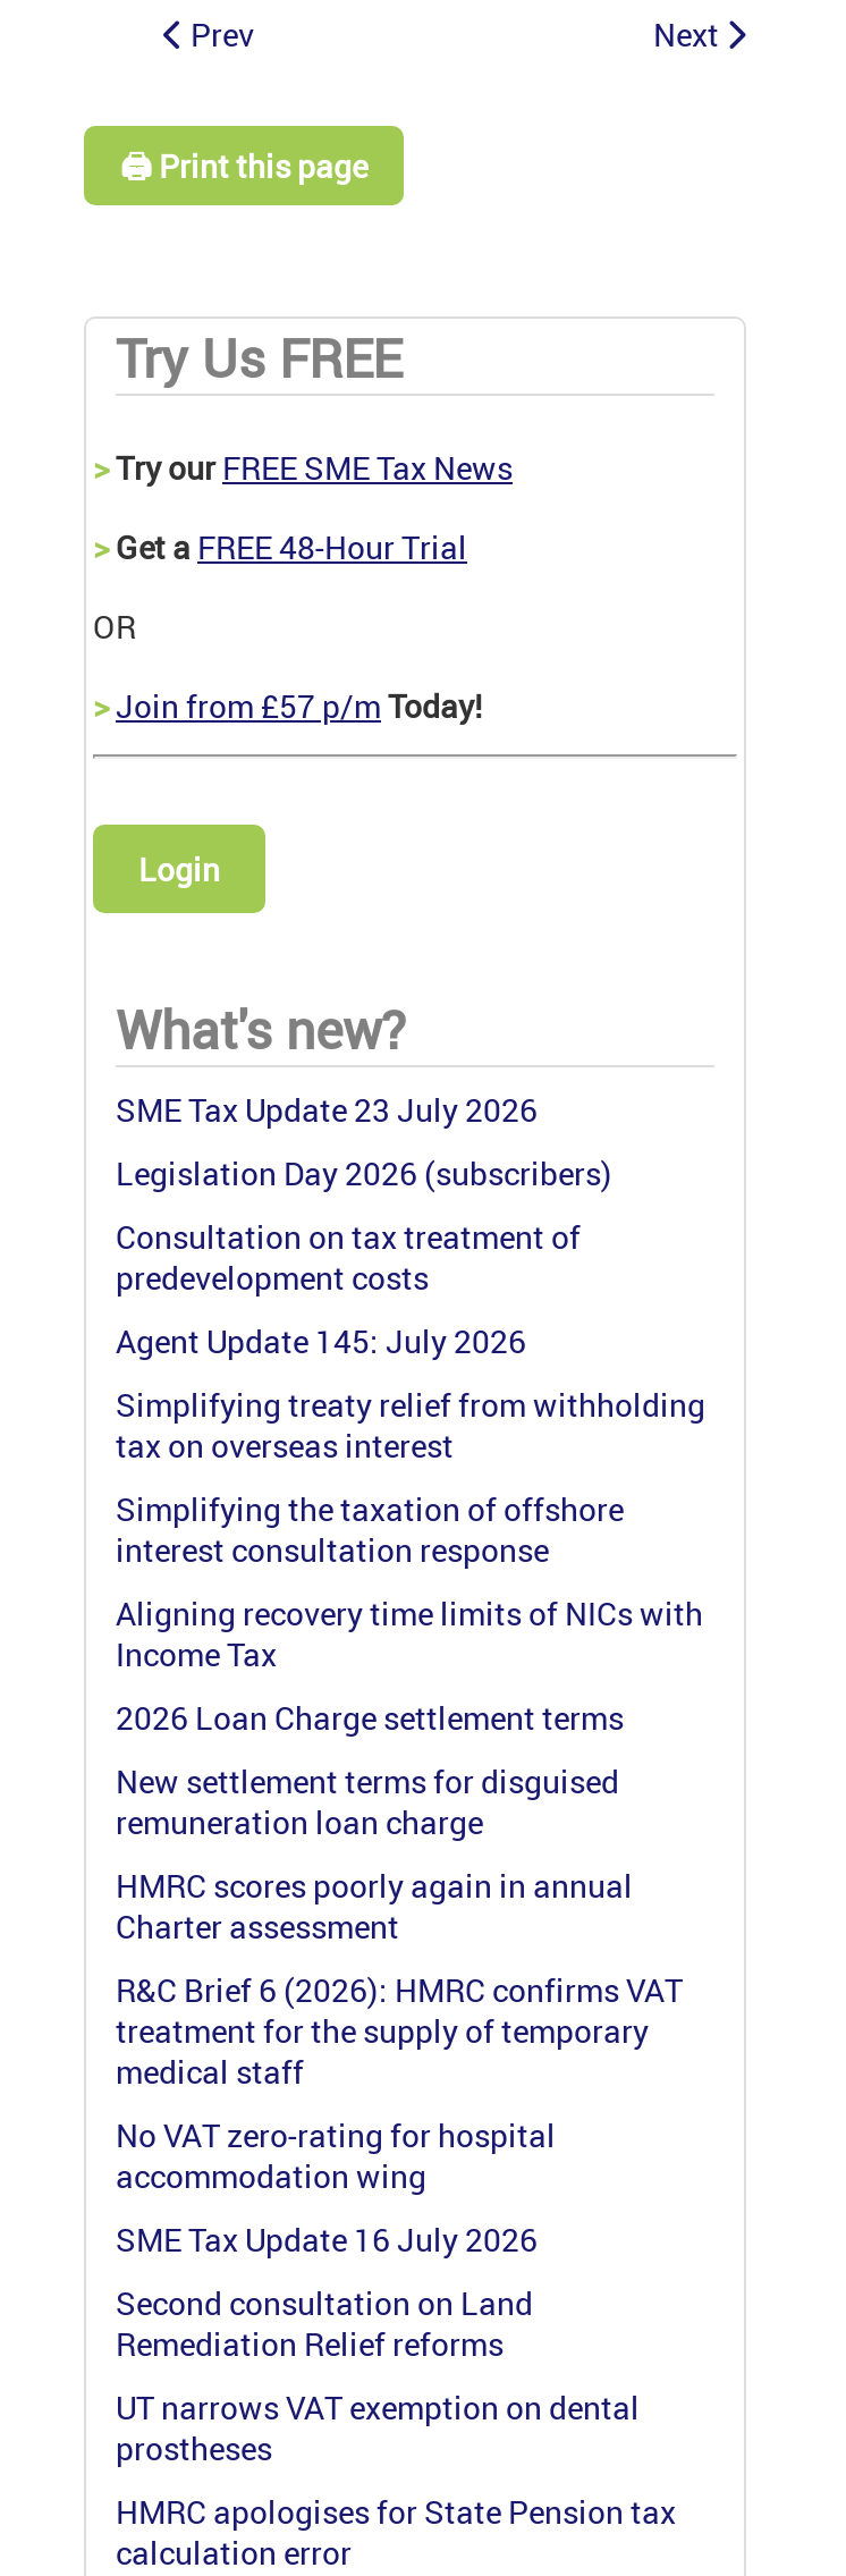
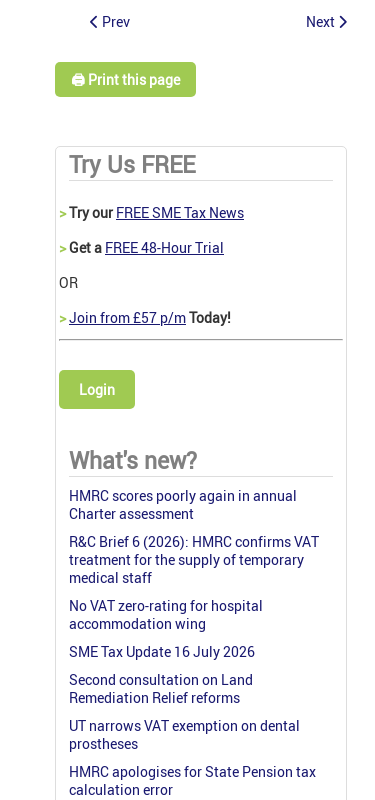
[116,1087,705,1842] SME Tax Update 23 July 2026 | Legislation Day 2026 (subscribers) | Consultation on tax treatment of | predevelopment costs | Agent Update 145: July 2026 | Simplifying treaty relief from withholding | tax on overseas interest | Simplifying the taxation of offshore | interest consultation response | Aligning recovery time limits of NICs with | Income Tax | 2026 Loan Charge settlement terms | New settlement terms for disguised | remuneration loan charge -> none

